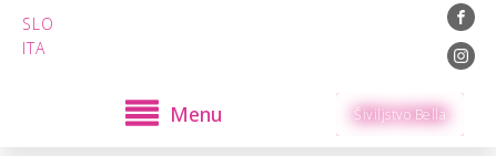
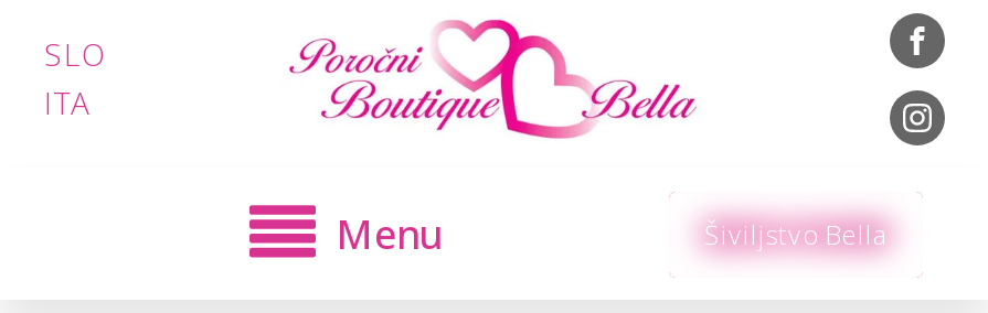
none -> [287,18,698,141] [image]

